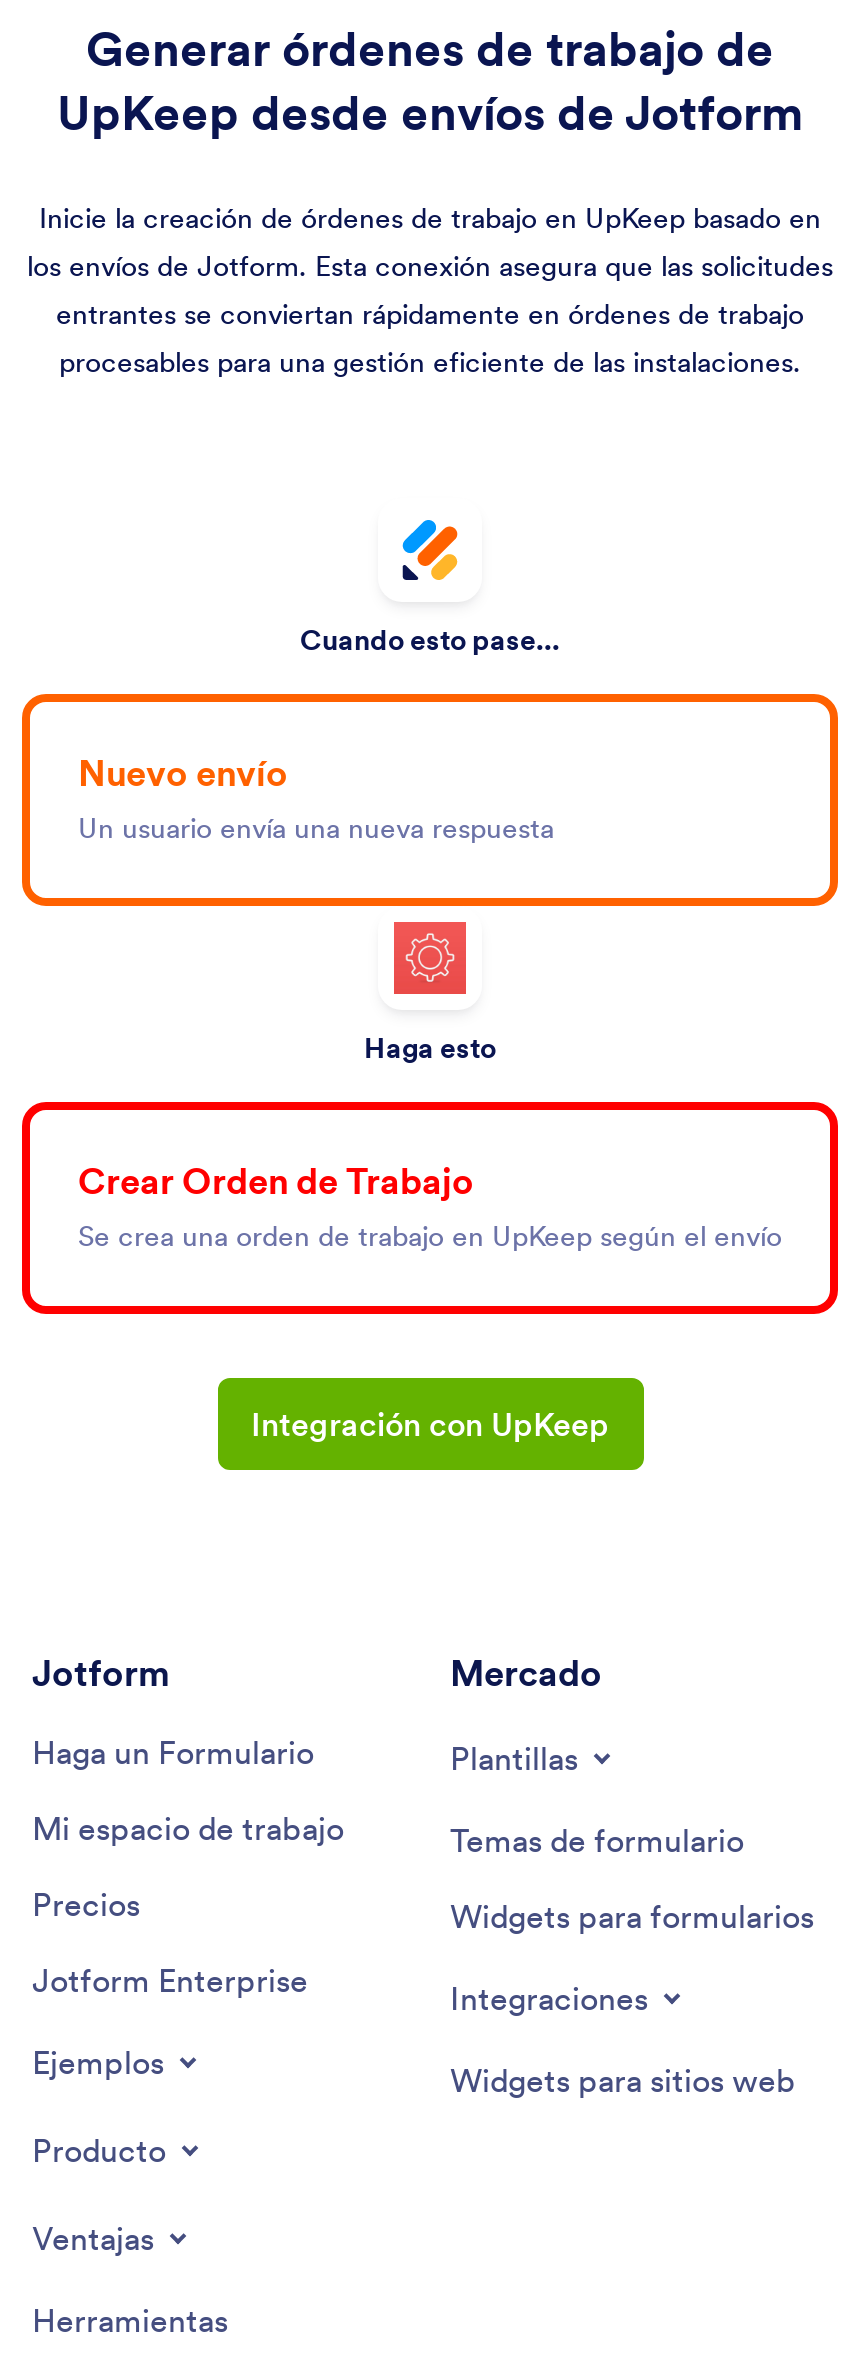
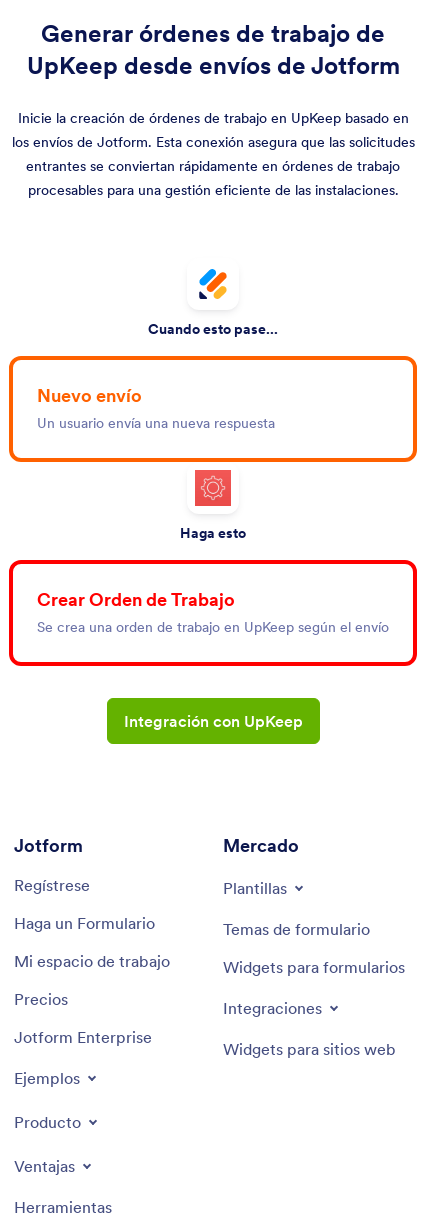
none -> [14,875,90,895] Regístrese

